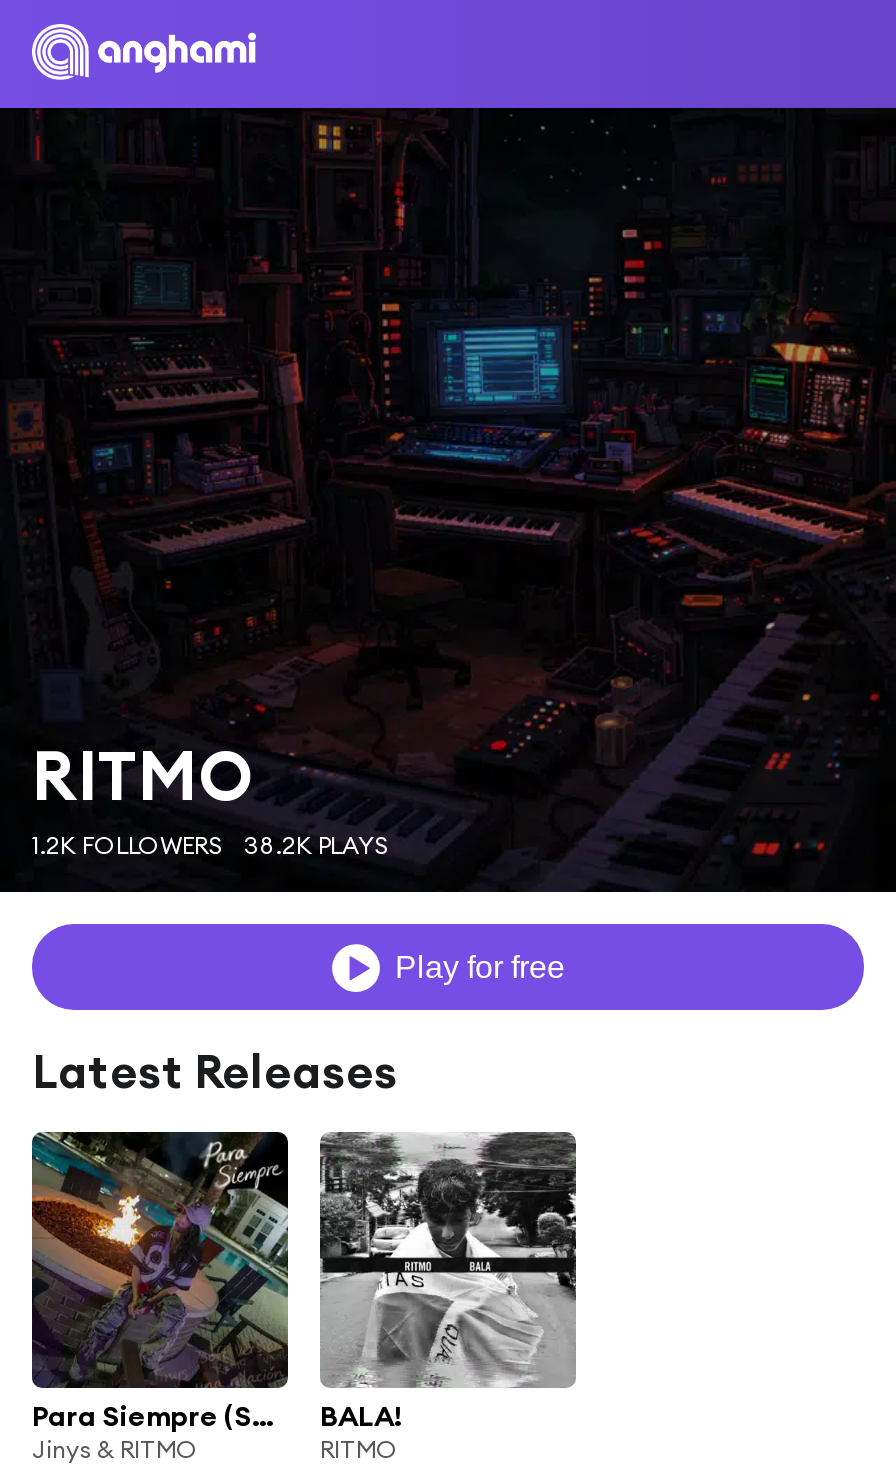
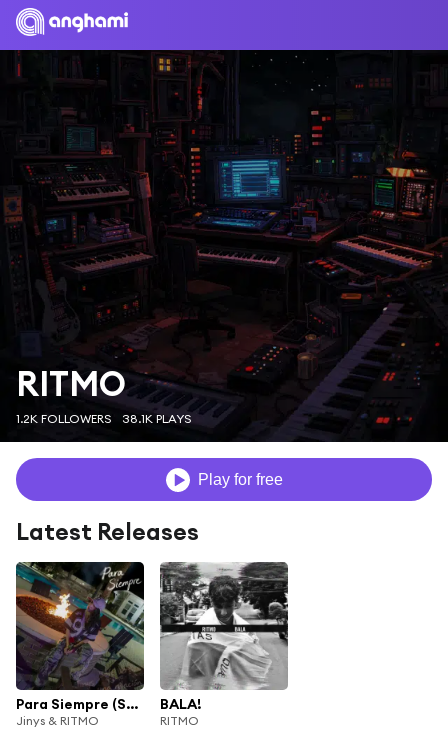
[32,830,390,860] 1.2K FOLLOWERS 38.2K PLAYS -> [16,411,192,426] 1.2K FOLLOWERS 38.1K PLAYS

